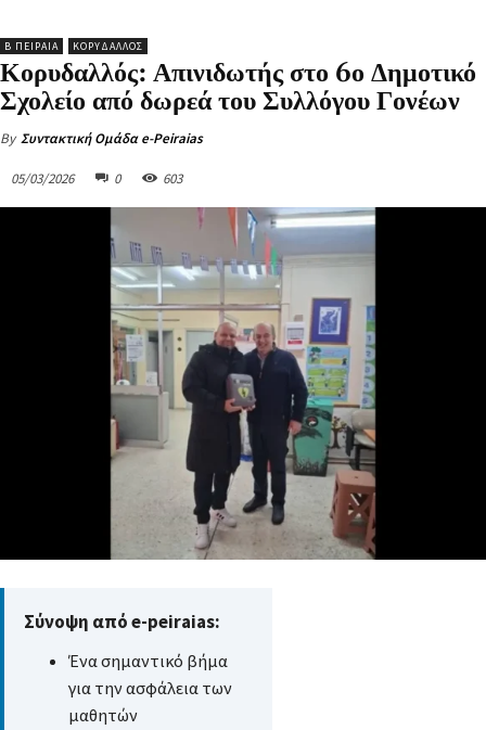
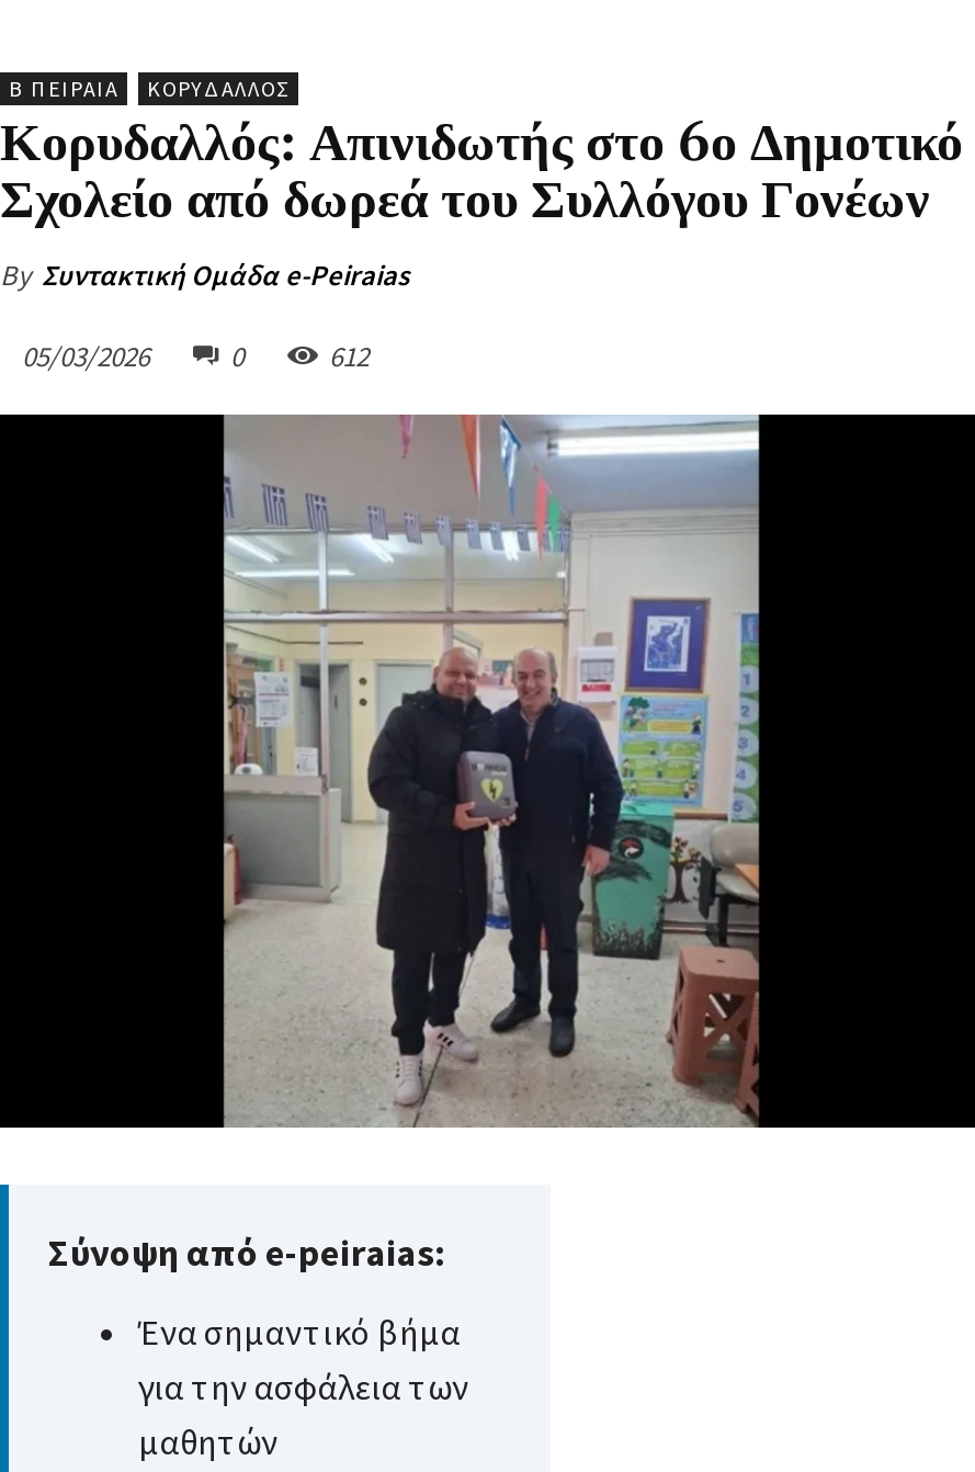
[163,169,182,187] 603 -> [329,337,369,374] 612

